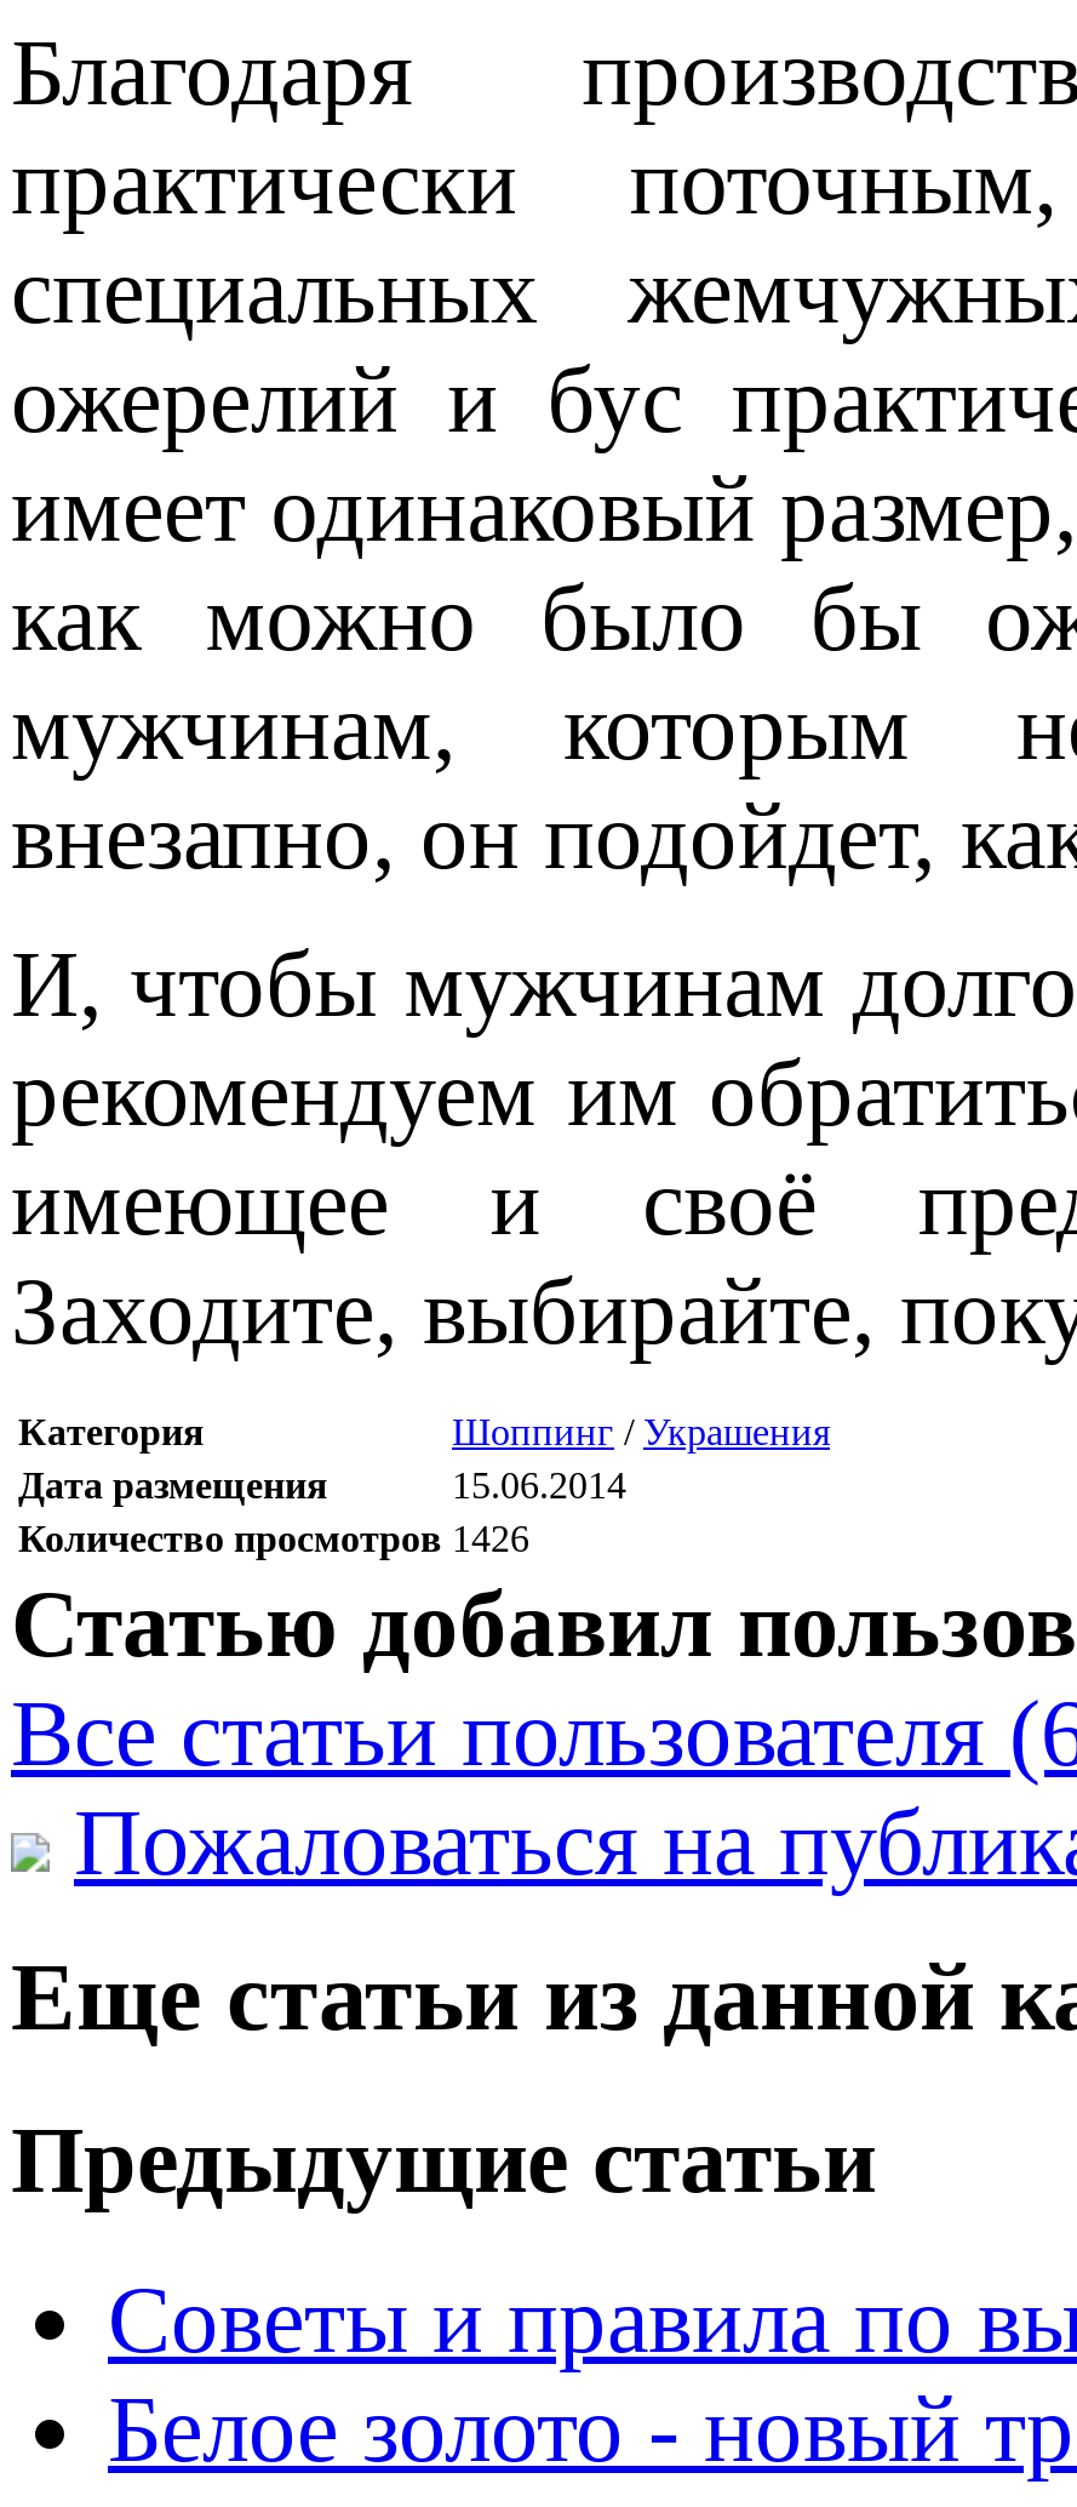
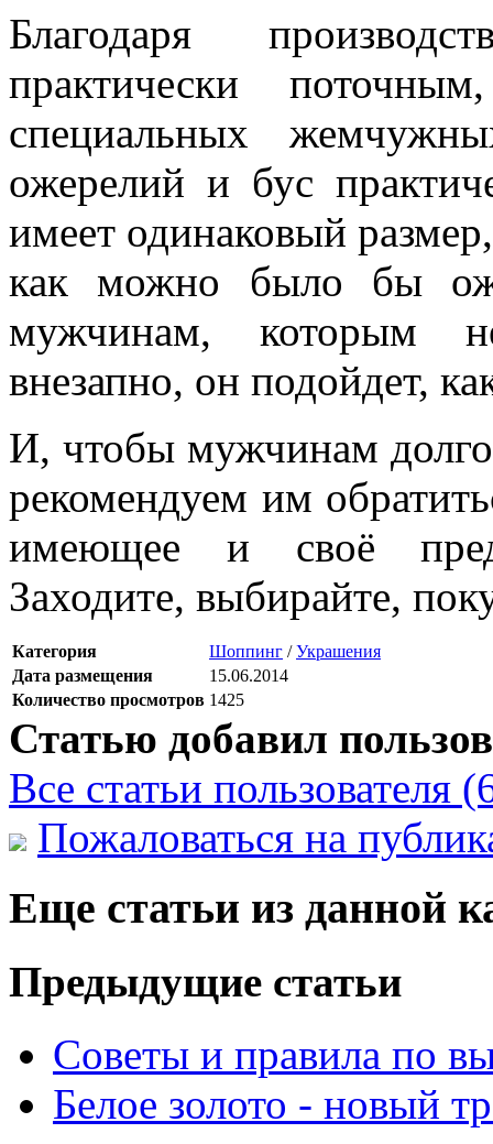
[18,1518,529,1559] Количество просмотров 1426 -> [12,690,244,709] Количество просмотров 1425

